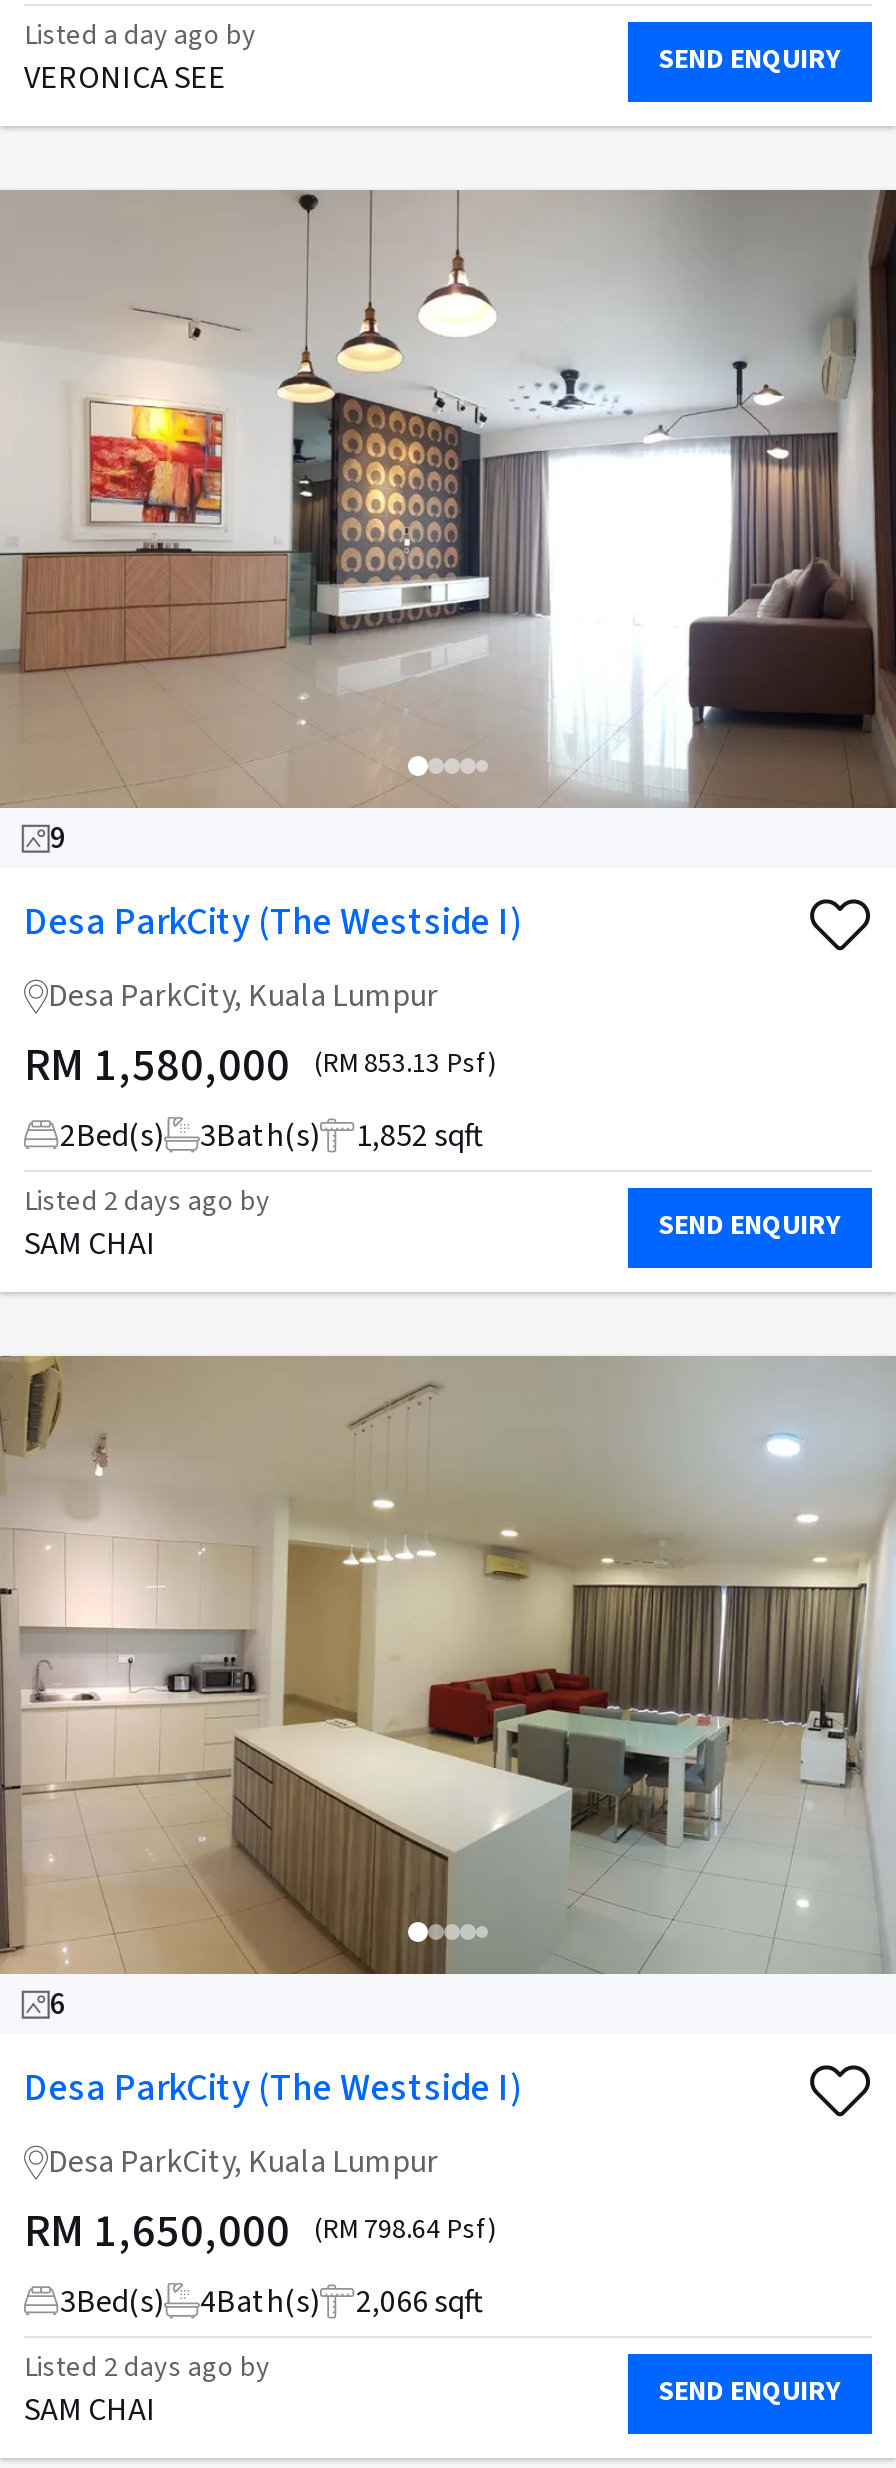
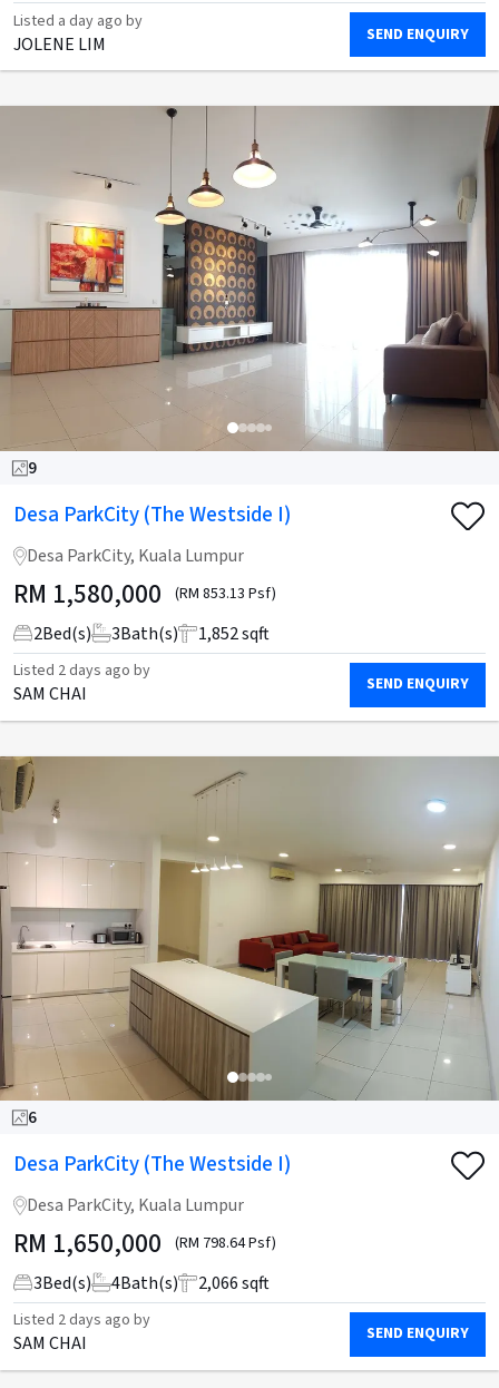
[24,56,226,100] VERONICA SEE -> [13,32,106,57] JOLENE LIM

